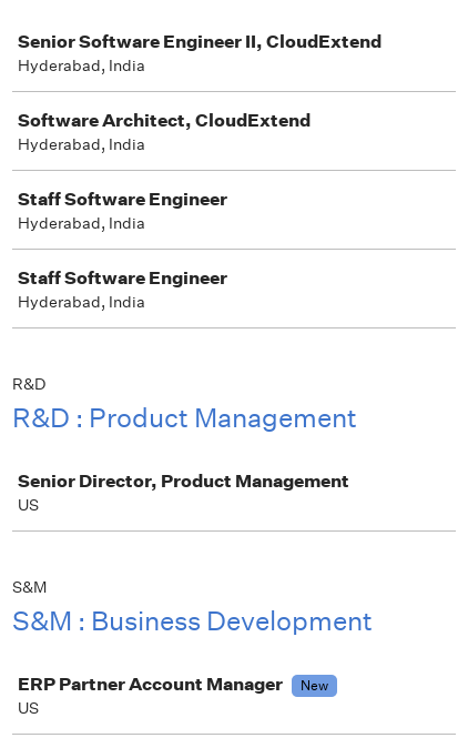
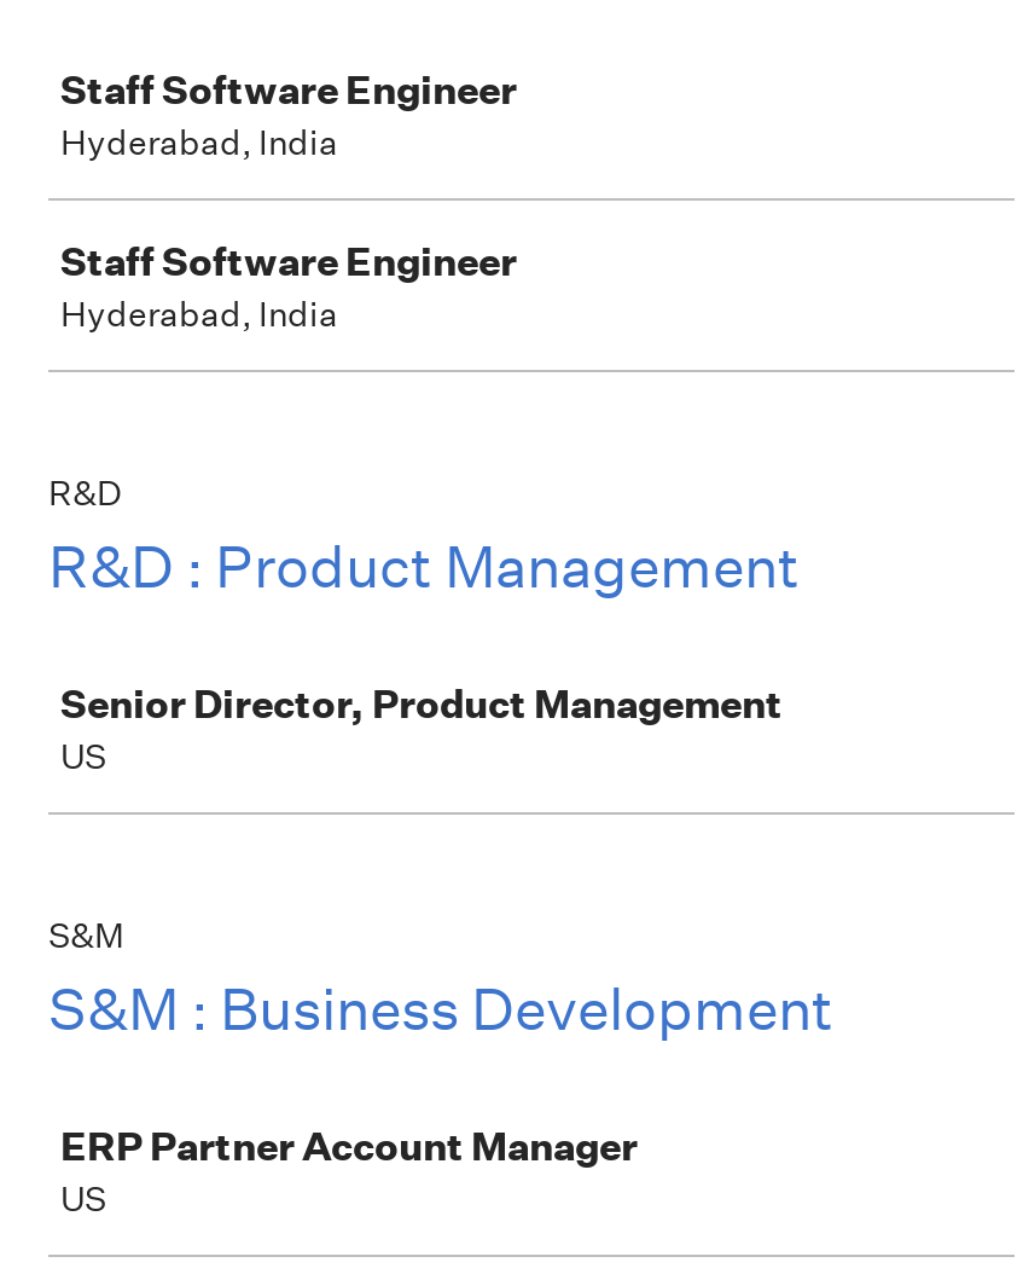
[18,30,381,154] Senior Software Engineer II, CloudExtend | Hyderabad, India | Software Architect, CloudExtend | Hyderabad, India -> none
[301,676,328,695] New -> none

